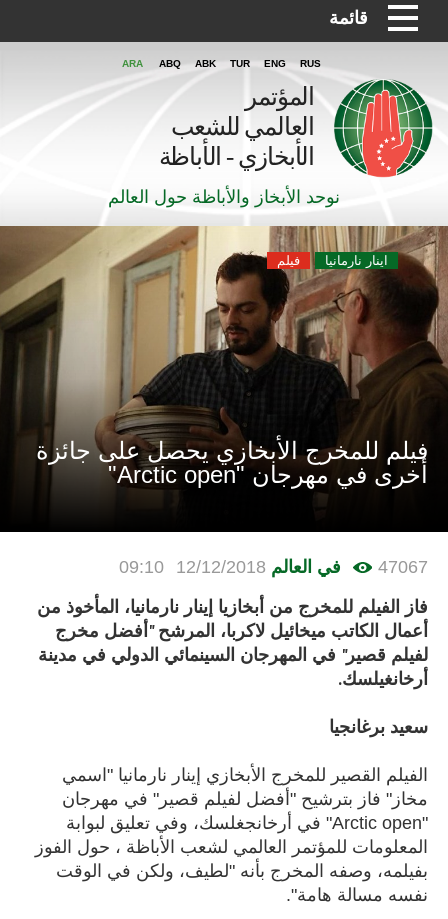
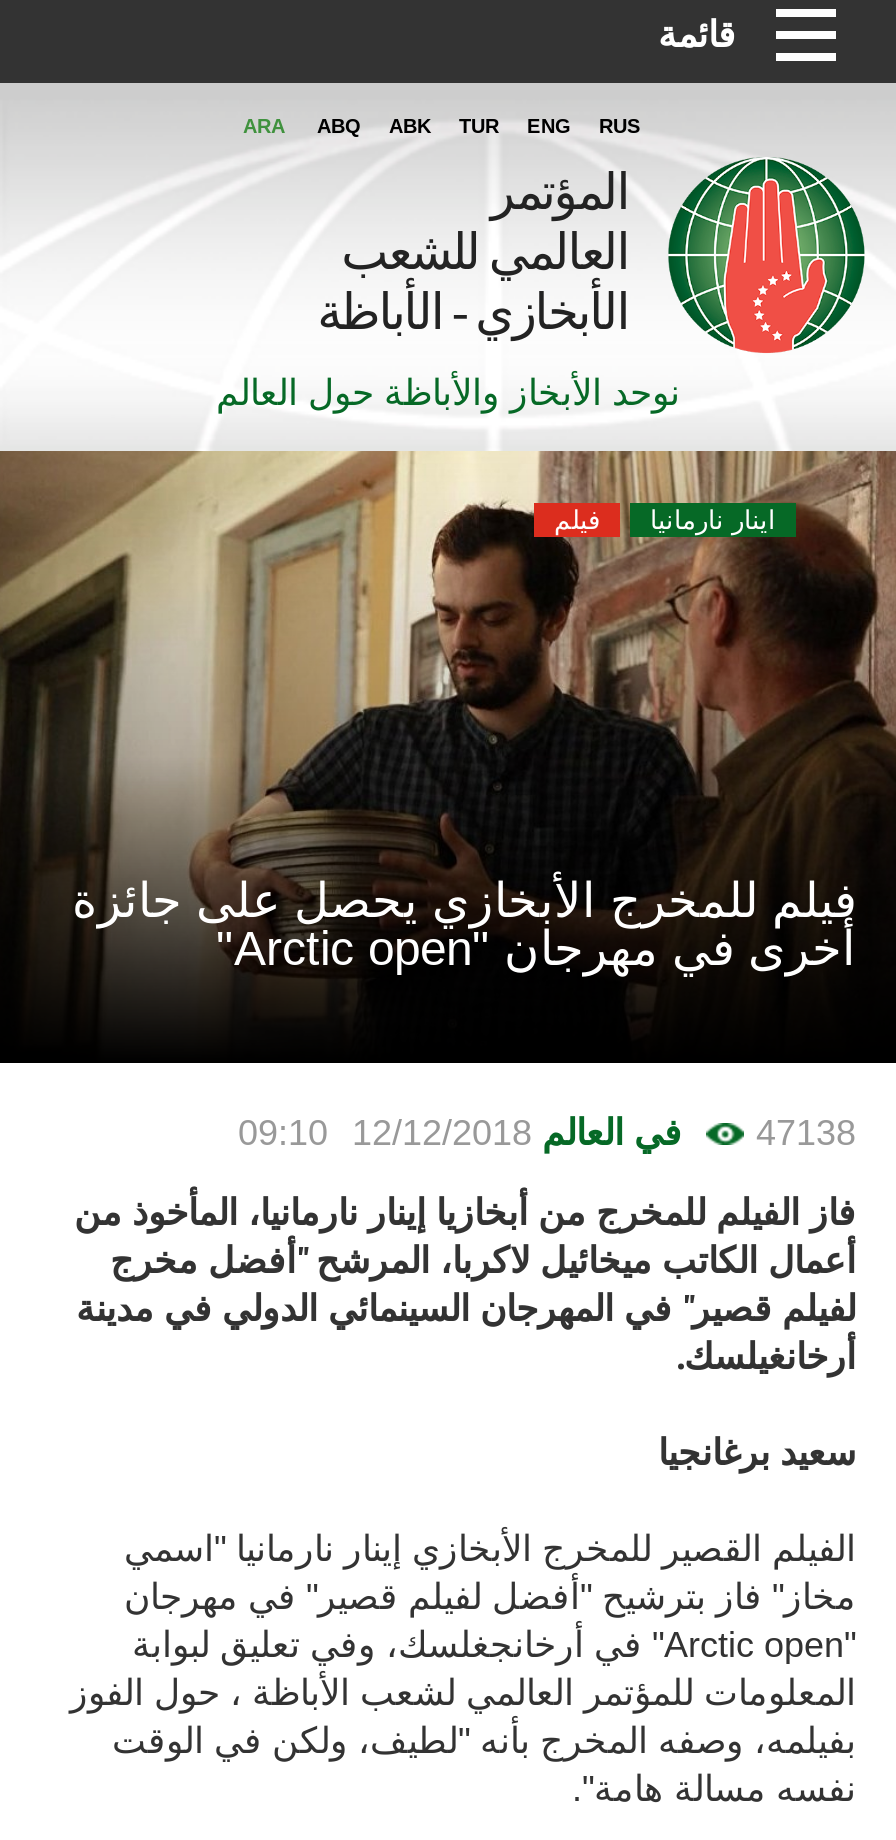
[119,557,428,577] 47067 في العالم 12/12/2018 09:10 -> [238,1113,856,1153] 47138 في العالم 12/12/2018 09:10

